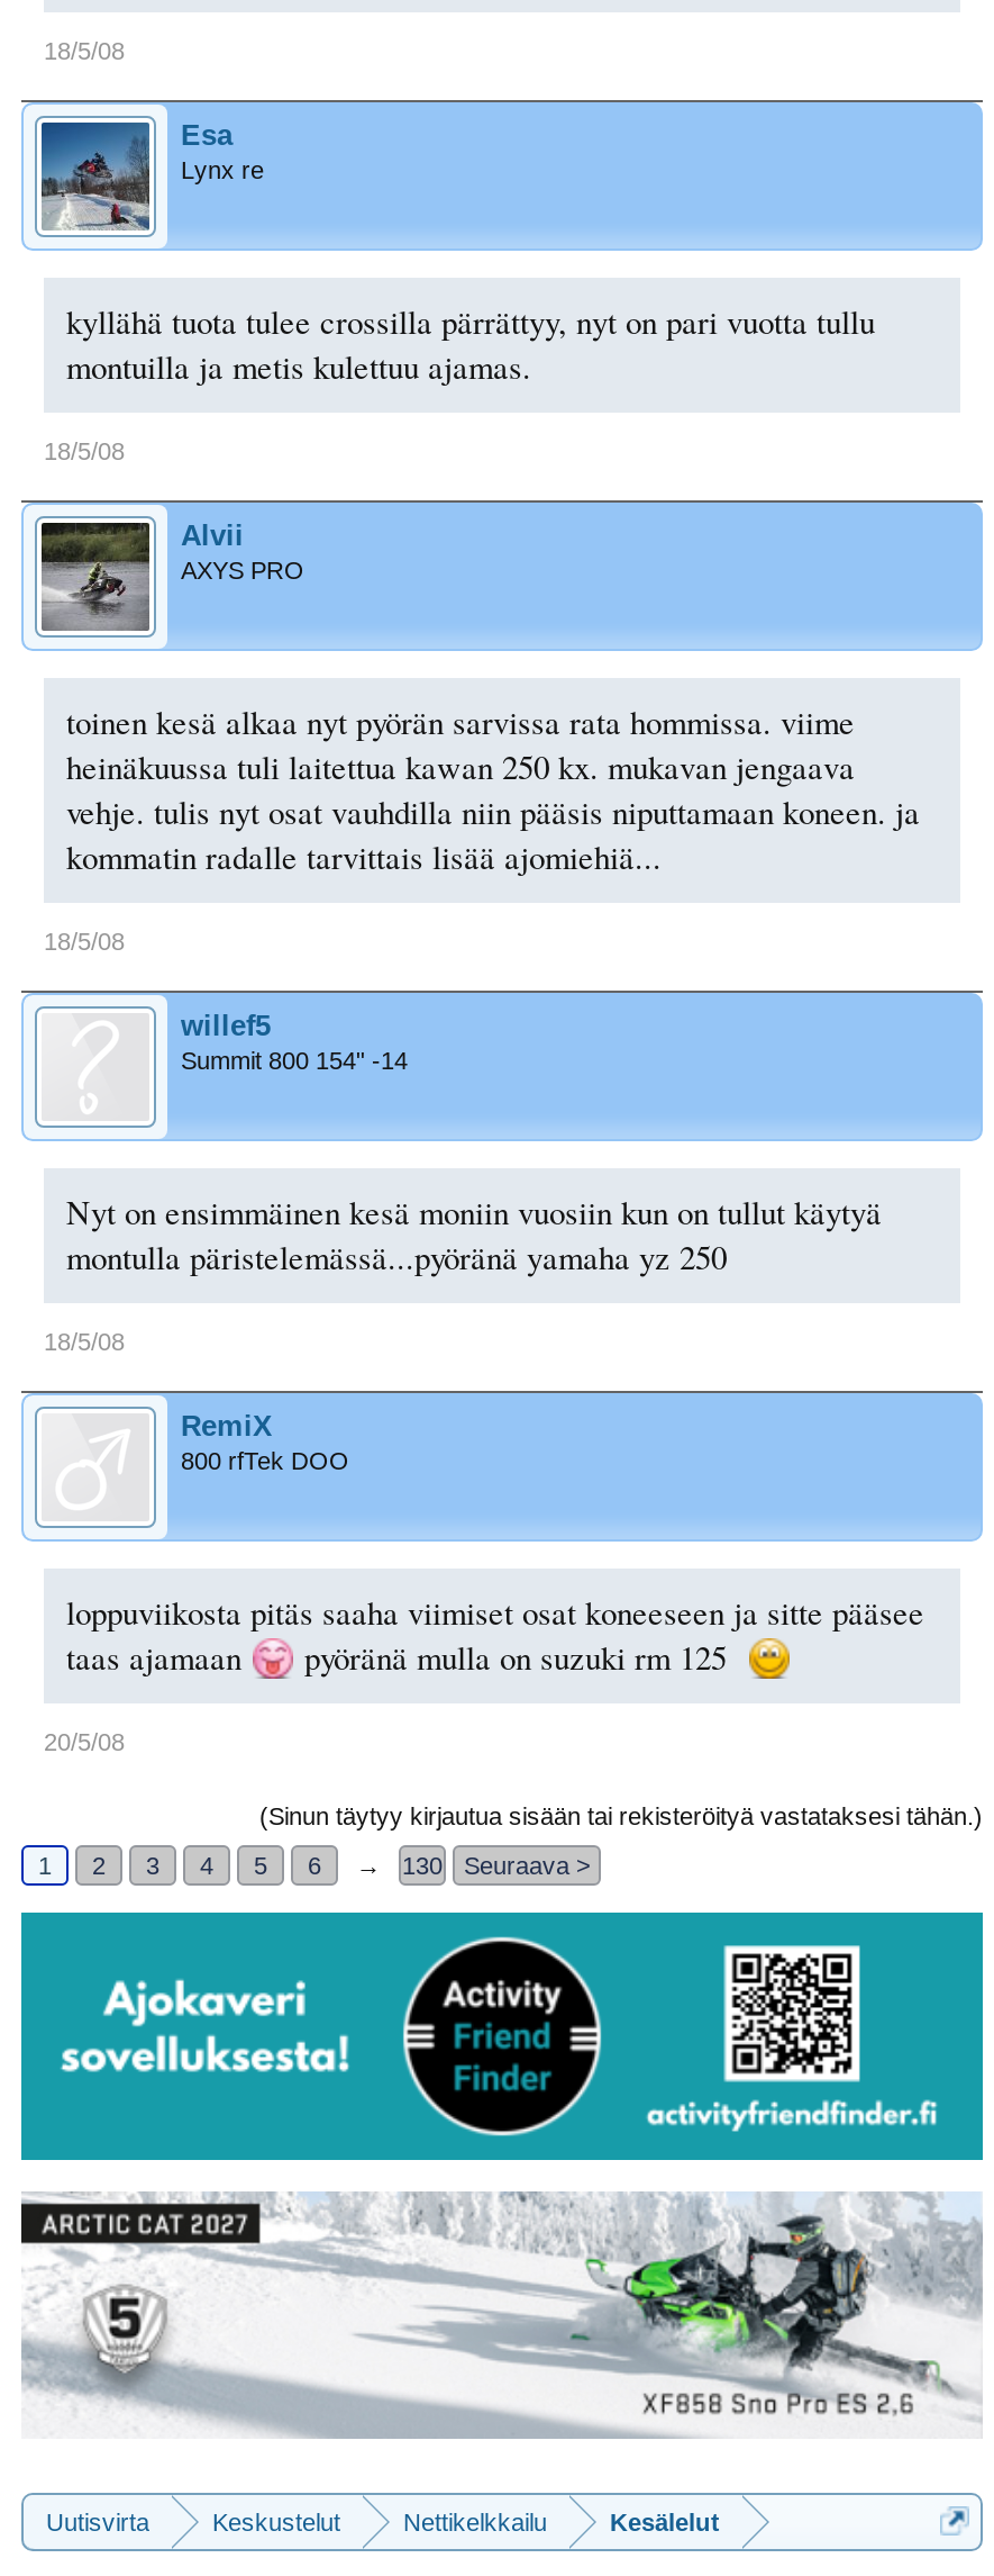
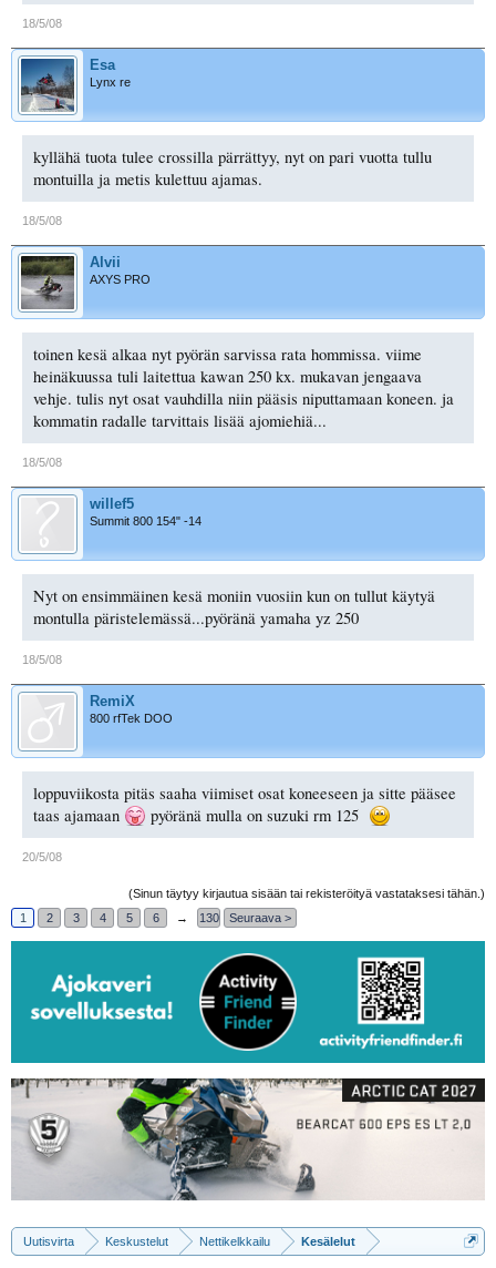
[19,2191,983,2437] [image] -> [10,1077,486,1200] [image]

